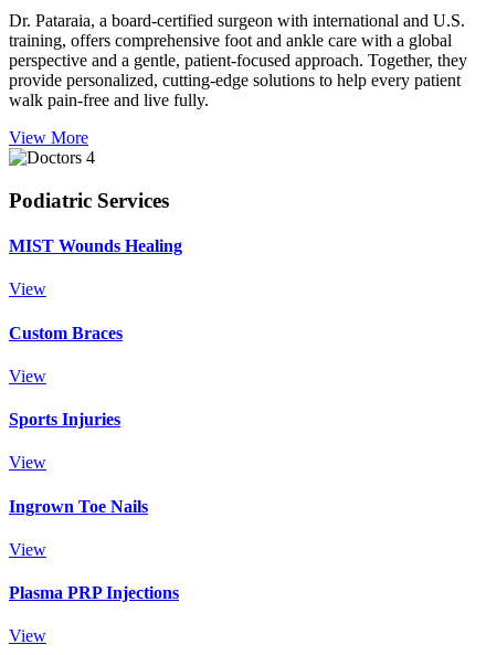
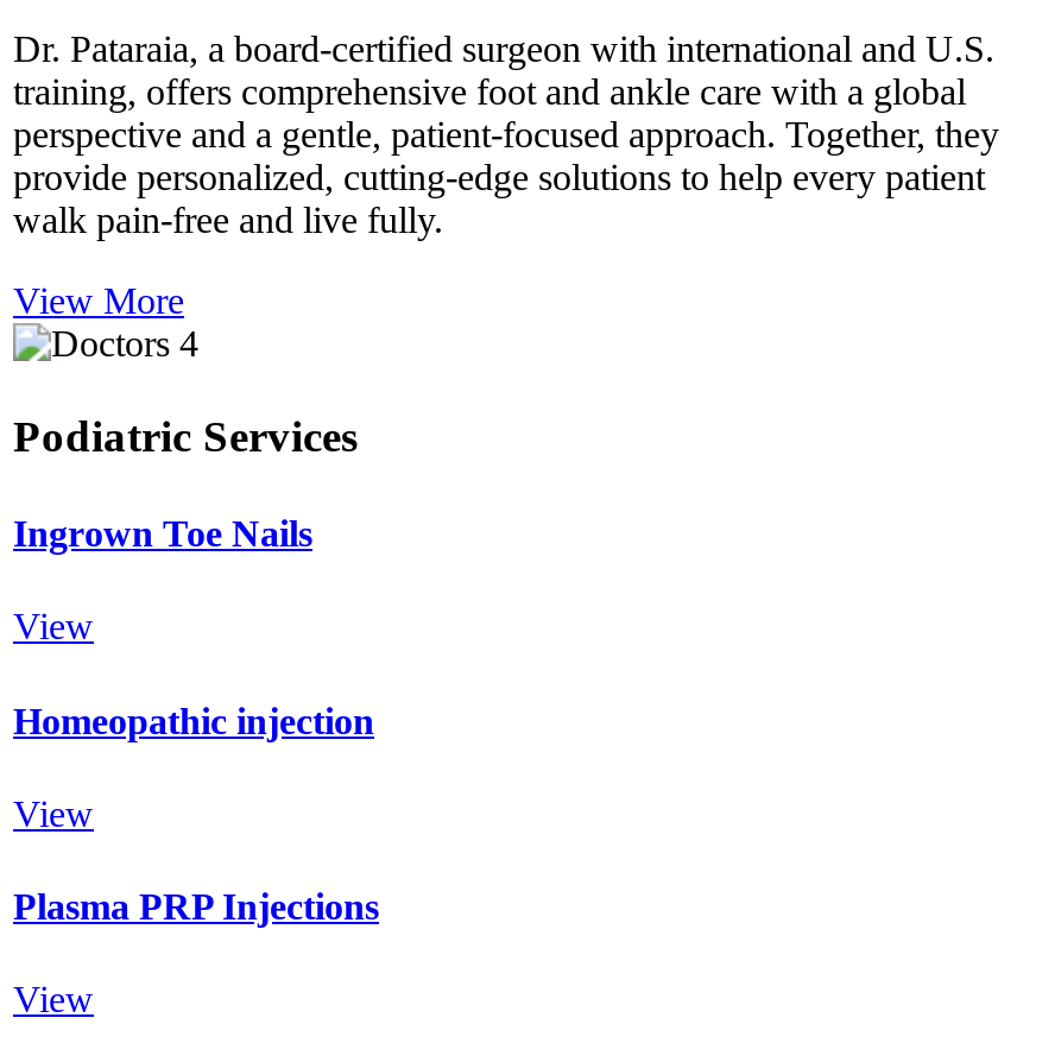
[9,236,182,255] MIST Wounds Healing -> none
[9,323,123,472] Custom Braces | View | Sports Injuries | View -> [13,700,374,740] Homeopathic injection
moved [9,497,148,515] -> [13,513,312,554]: Ingrown Toe Nails

